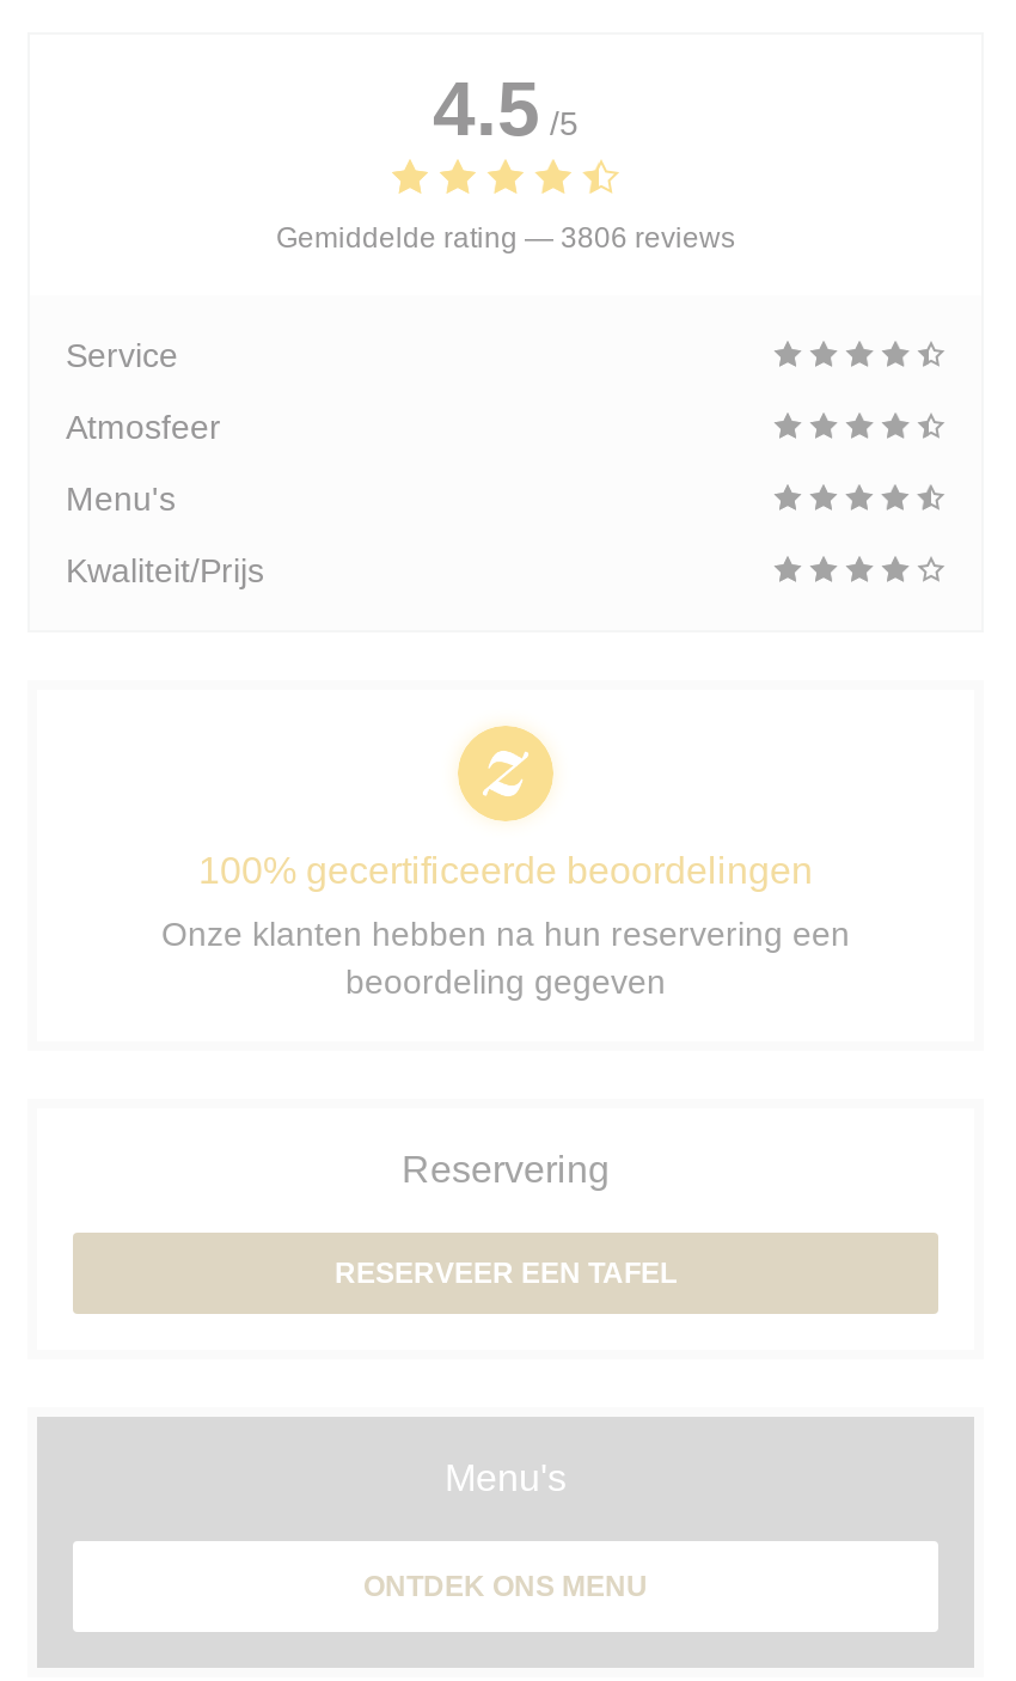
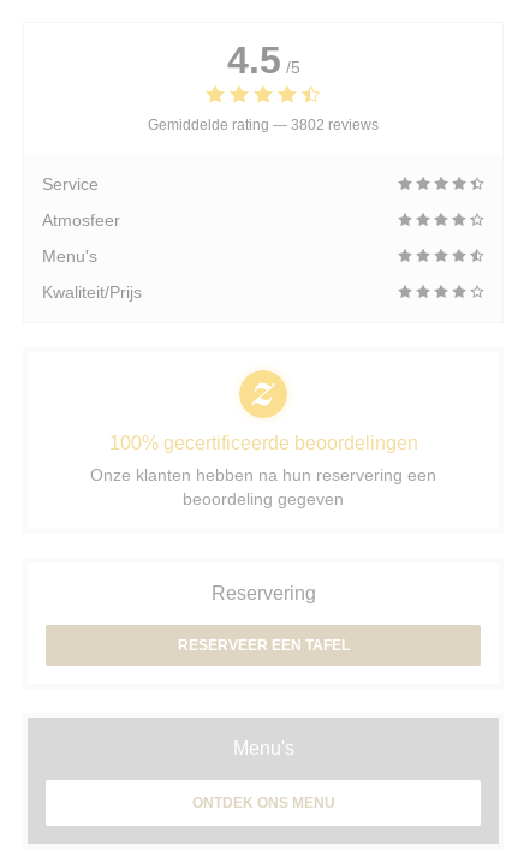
[276,221,735,255] Gemiddelde rating — 3806 reviews -> [148,117,379,133] Gemiddelde rating — 3802 reviews

